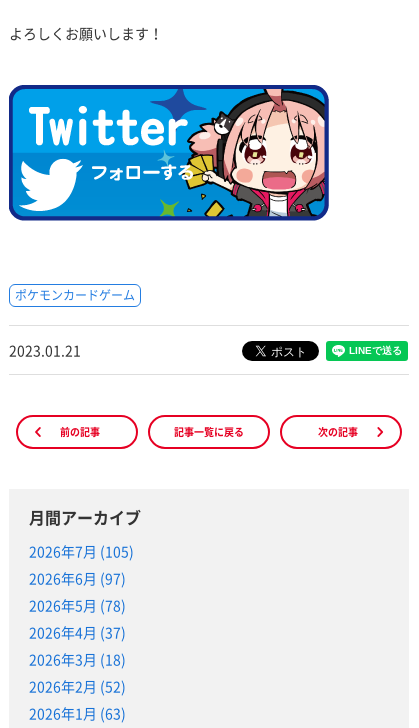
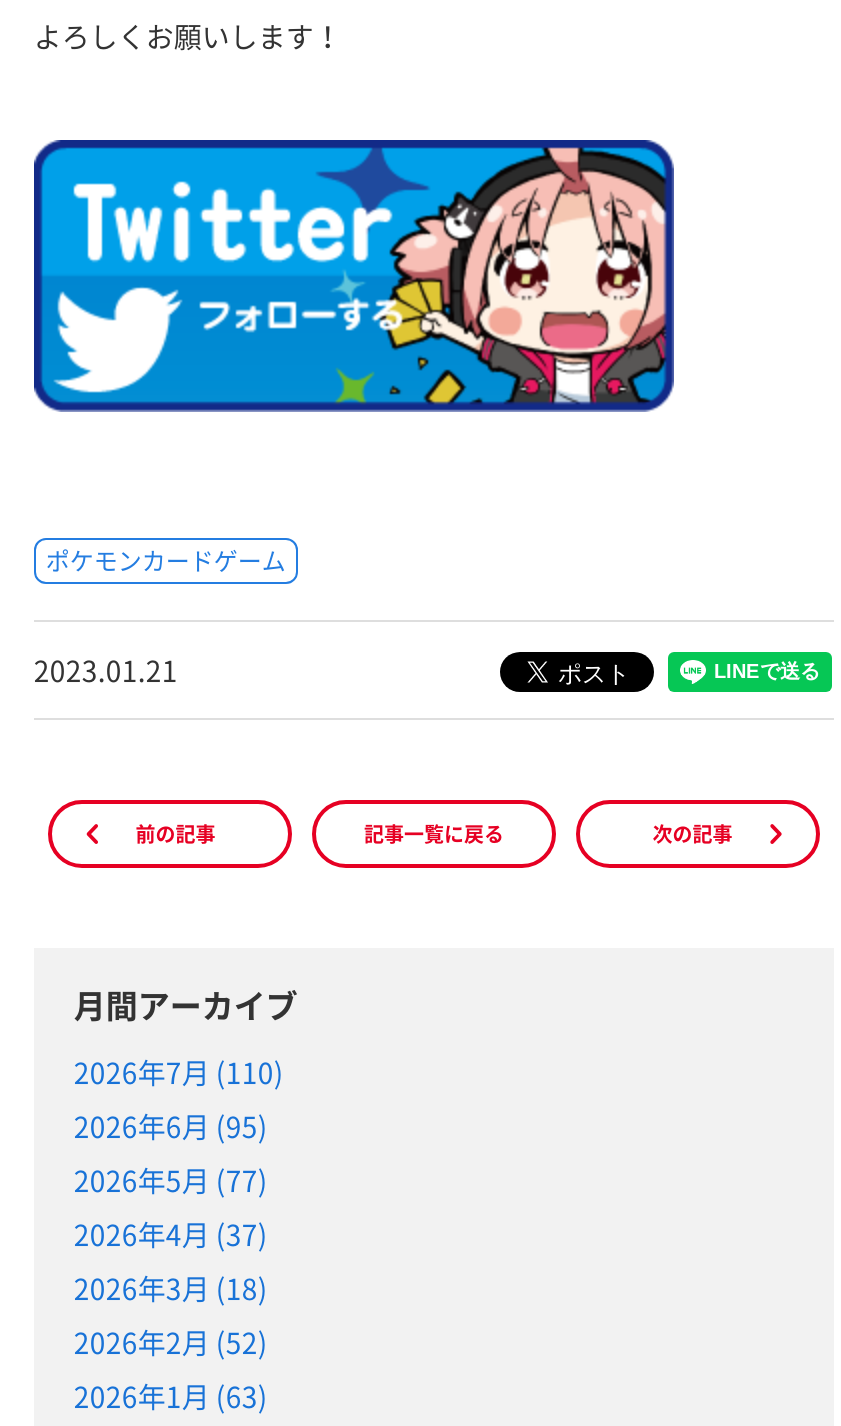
[29,541,134,561] 2026年7月 (105) -> [74,1052,284,1092] 2026年7月 (110)
[29,568,126,588] 2026年6月 (97) -> [74,1106,268,1146] 2026年6月 (95)
[29,595,126,615] 2026年5月 (78) -> [74,1160,268,1200] 2026年5月 (77)

